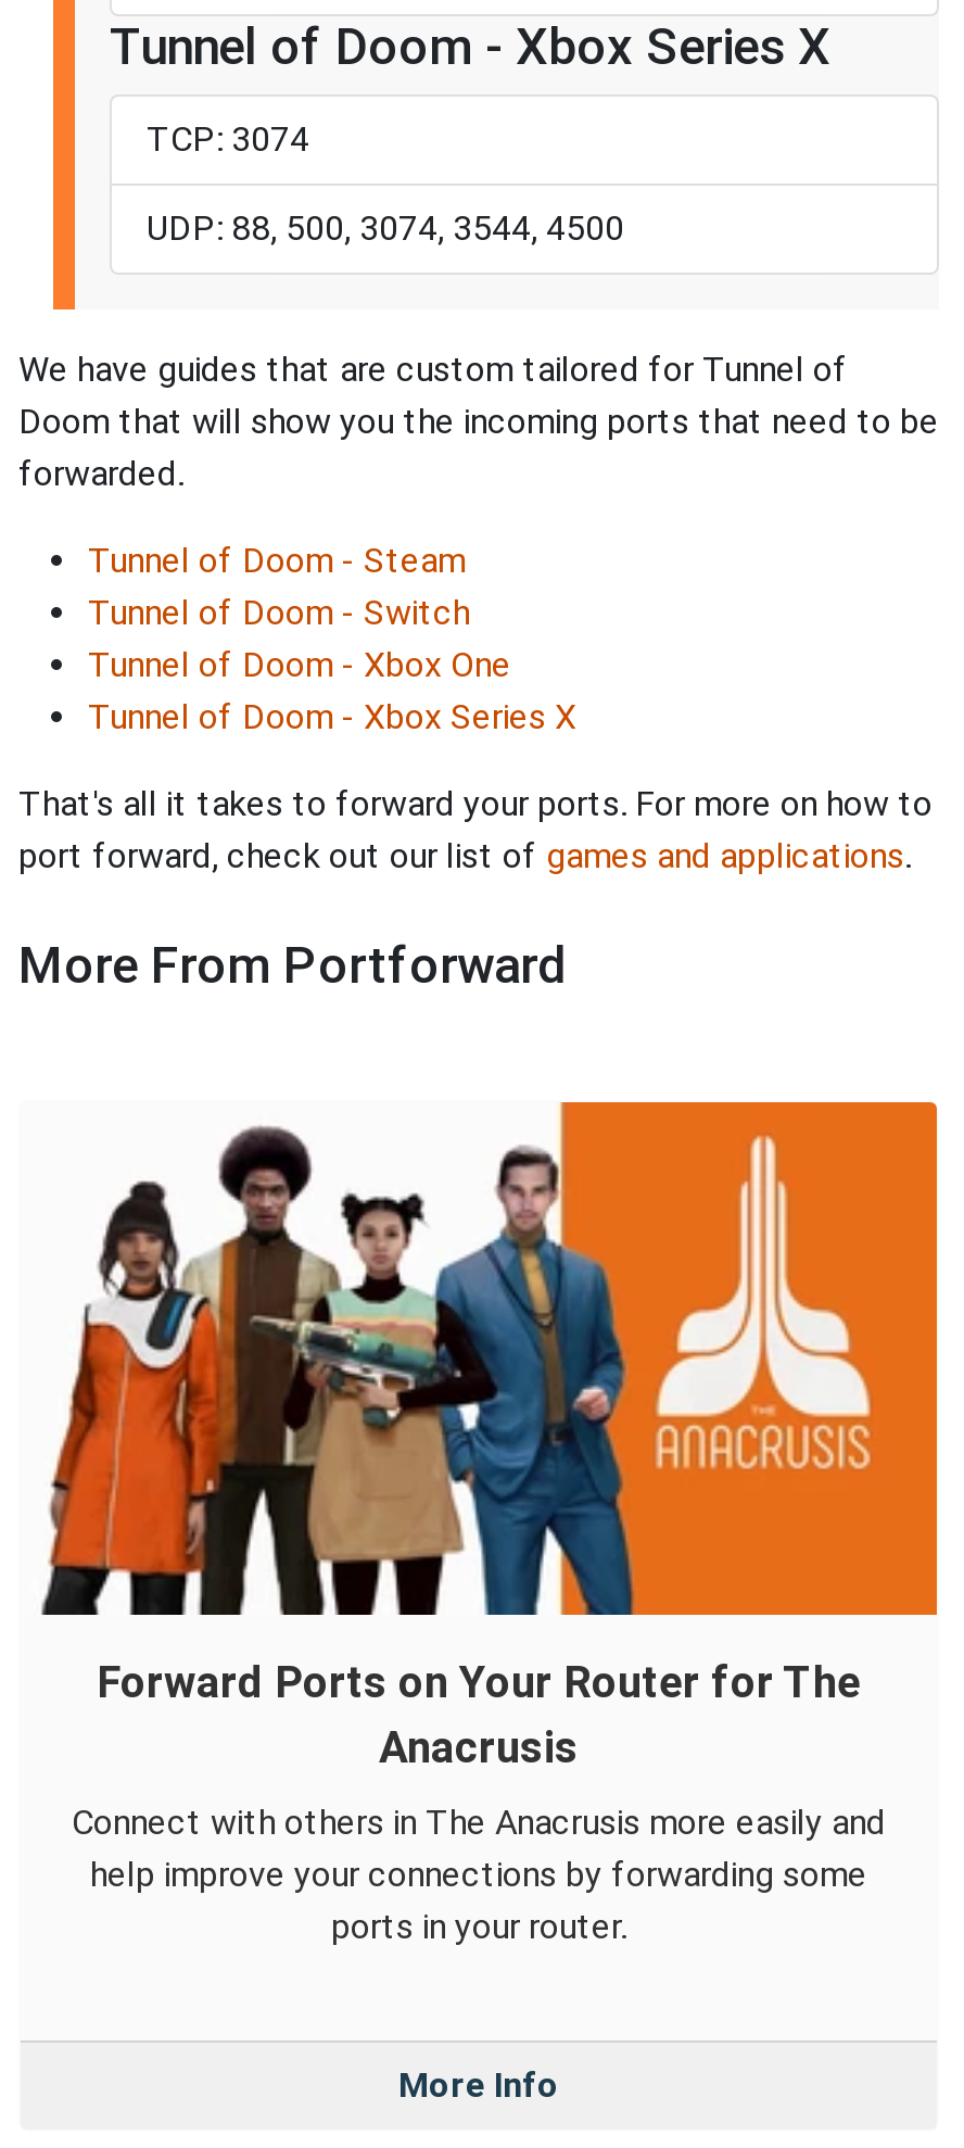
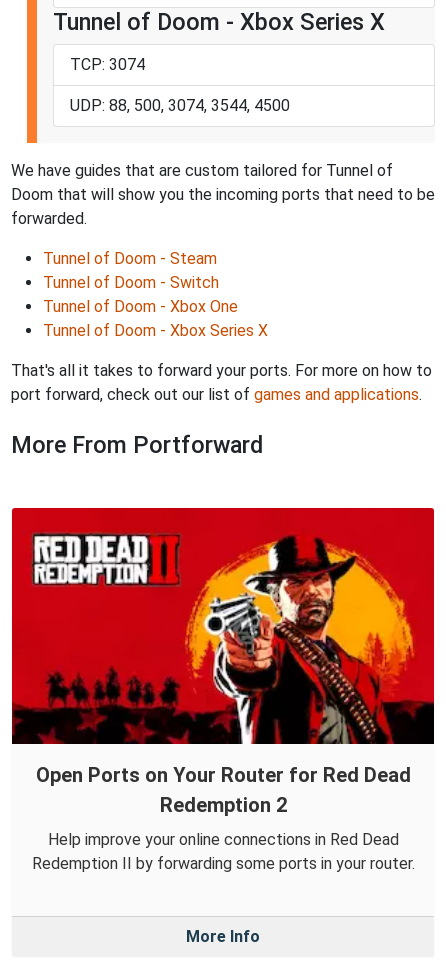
[21,1100,939,1773] [image] | Forward Ports on Your Router for The | Anacrusis -> [11,507,435,817] [image] | Open Ports on Your Router for Red Dead | Redemption 2
[72,1802,886,1947] Connect with others in The Anacrusis more easily and | help improve your connections by forwarding some | ports in your router. -> [31,830,414,873] Help improve your online connections in Red Dead | Redemption II by forwarding some ports in your router.

